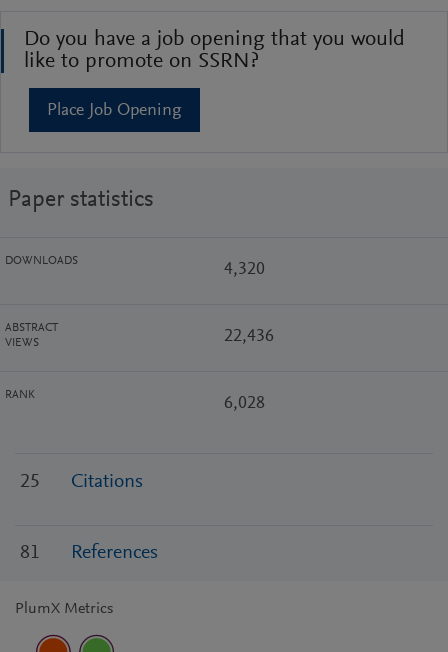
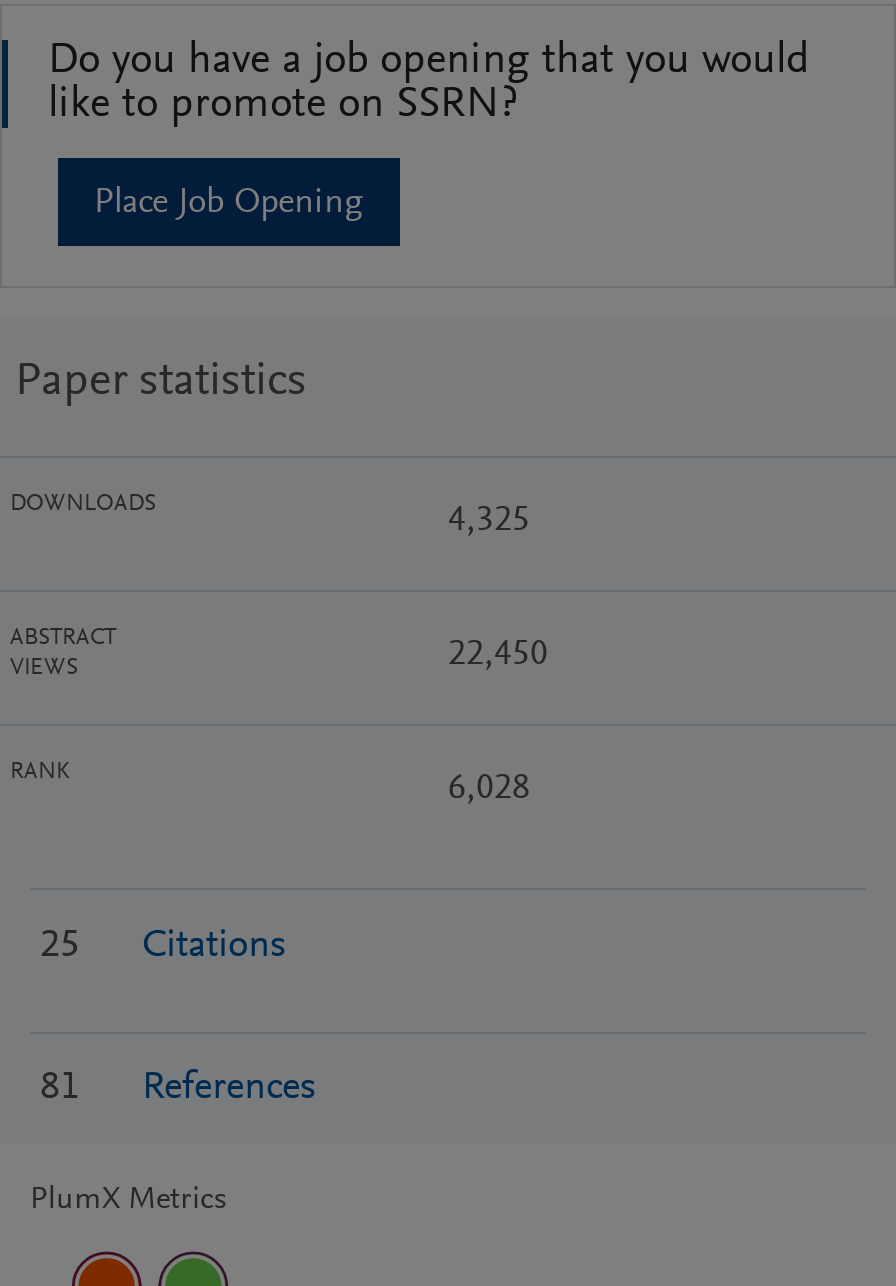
[224,261,265,279] 4,320 -> [448,504,530,540] 4,325
[224,328,274,346] 22,436 -> [448,638,548,674] 22,450

